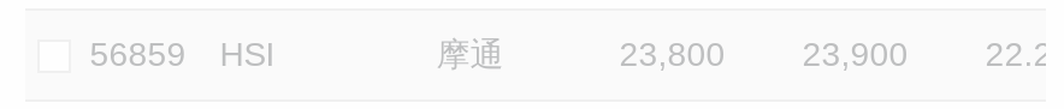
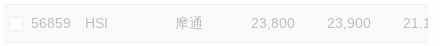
[619,35,1053,73] 23,800 23,900 22.2 -> [251,15,431,31] 23,800 23,900 21.1

